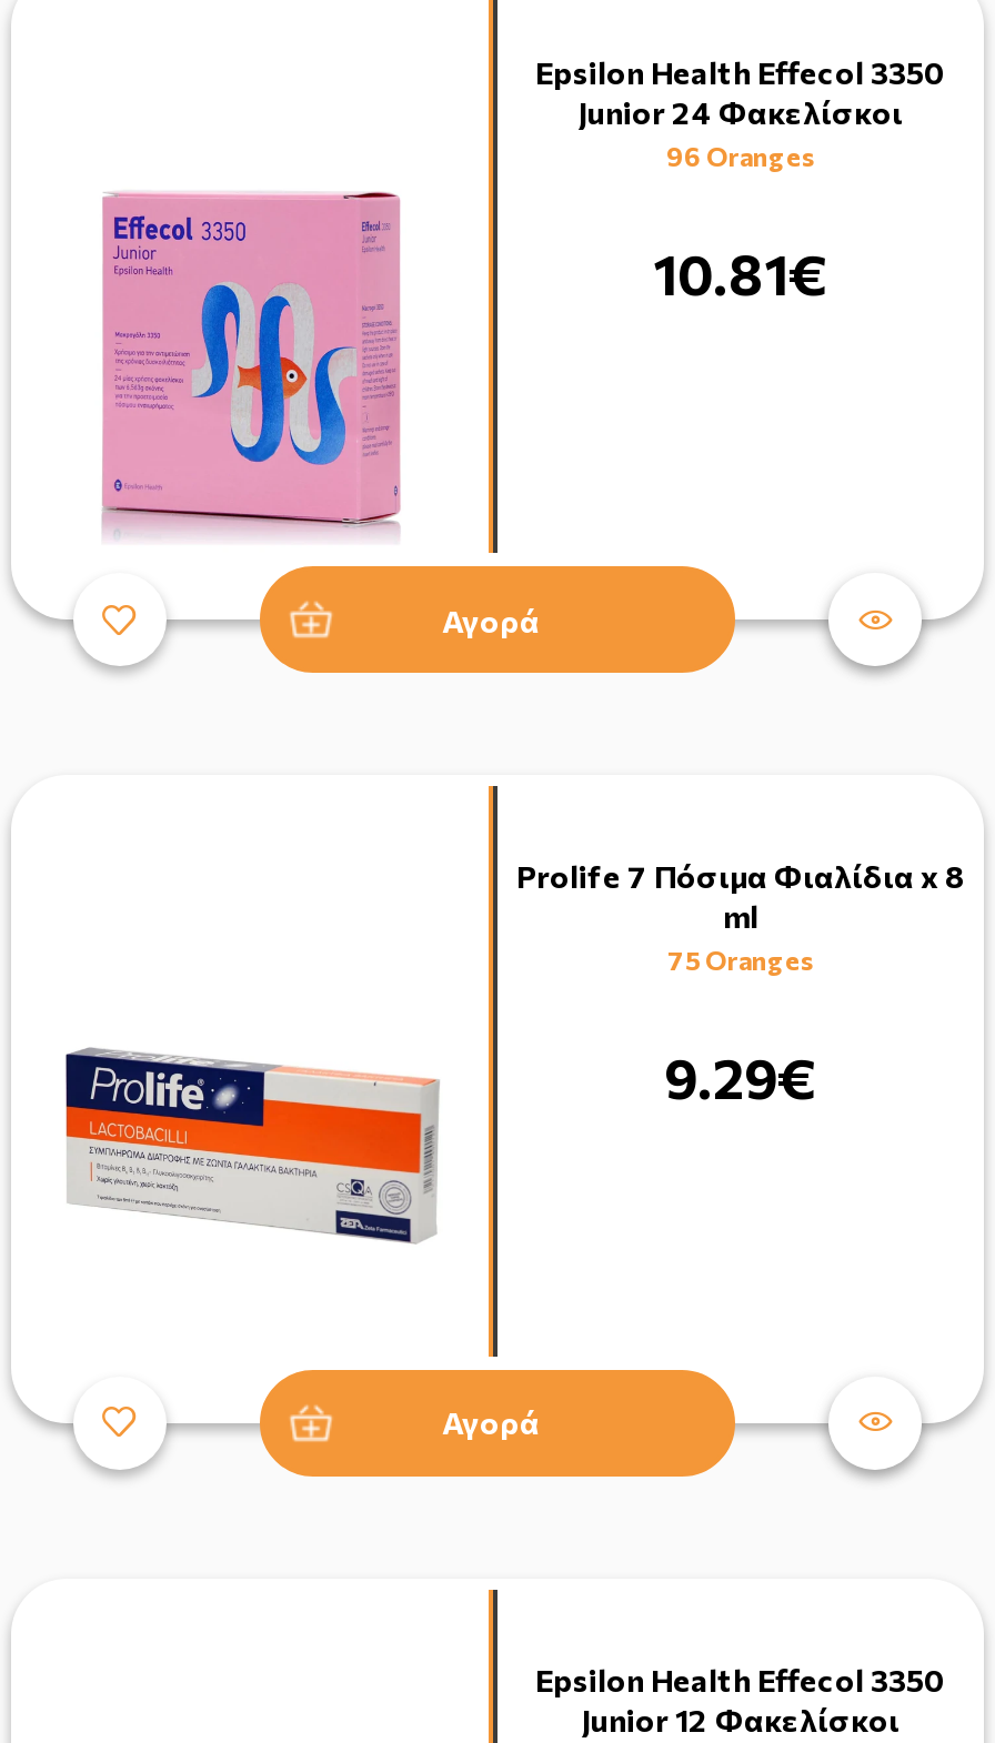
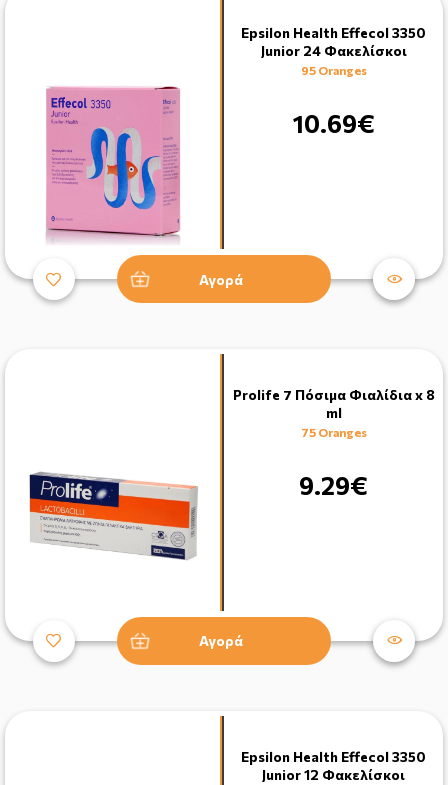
[666,141,815,172] 96 Oranges -> [300,63,366,77] 95 Oranges
[653,240,828,306] 10.81€ -> [292,108,374,138] 10.69€

